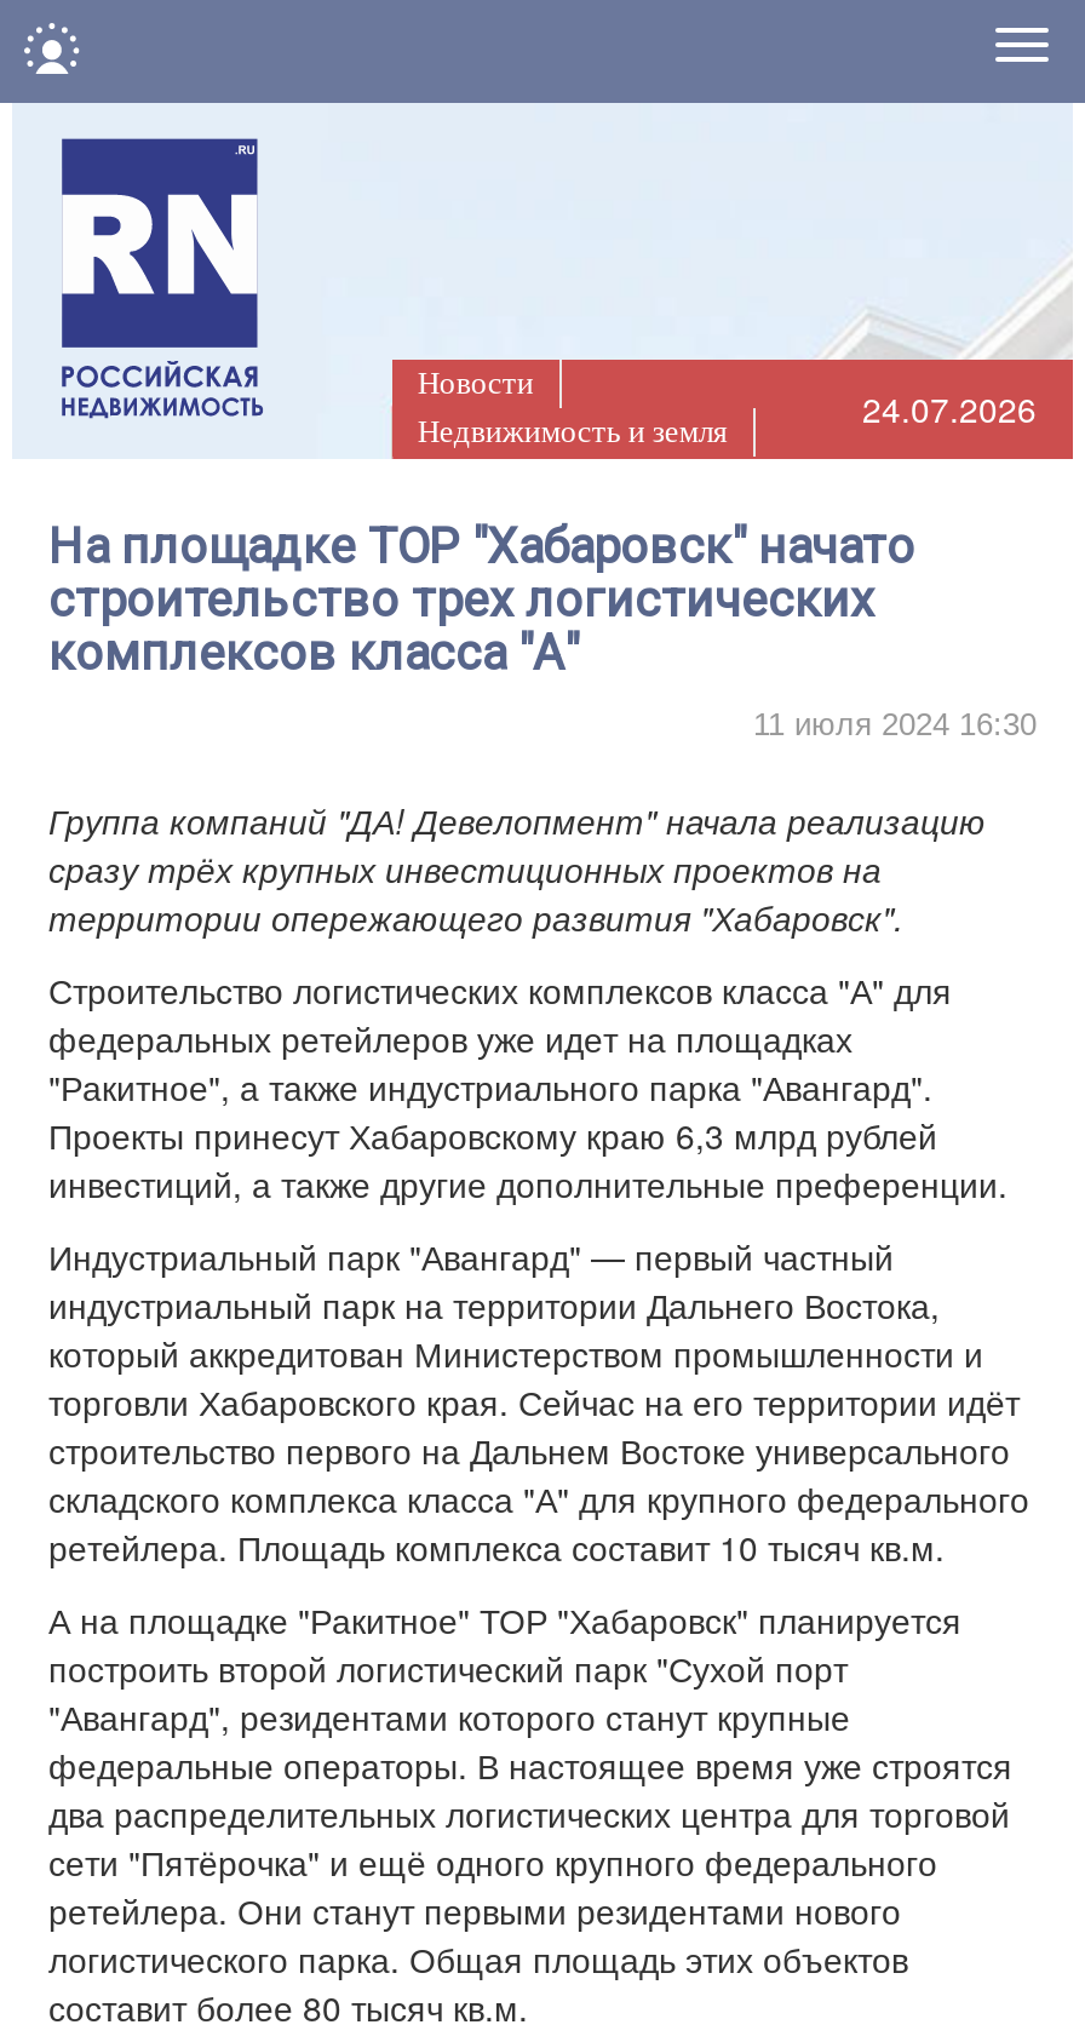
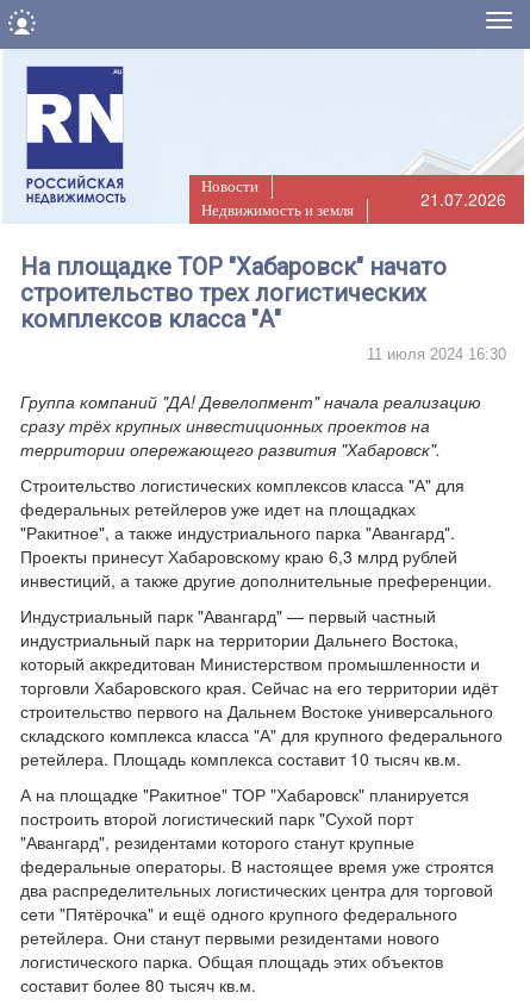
[862,384,1037,432] 24.07.2026 -> [420,187,506,211] 21.07.2026

